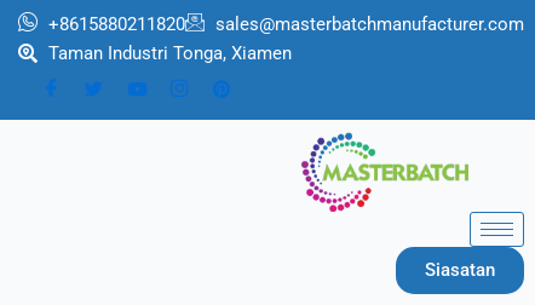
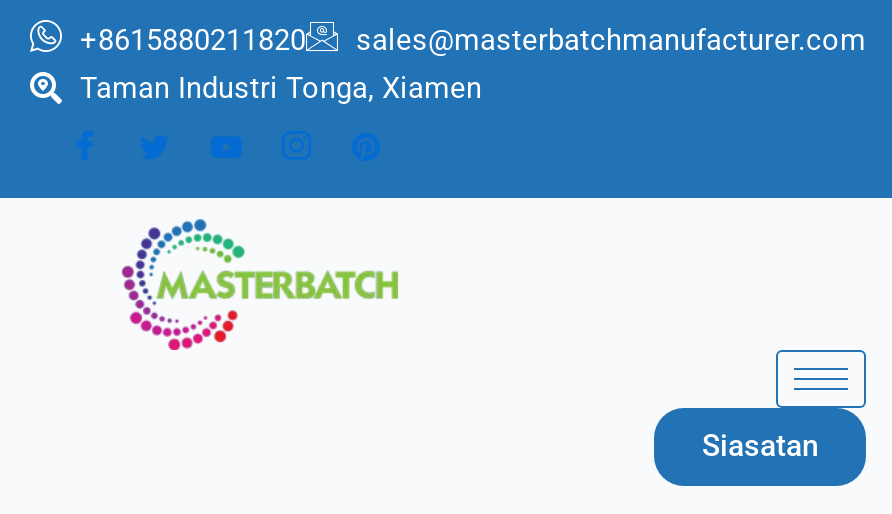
none -> [120,218,400,352] [image]
[300,132,470,213] [image] -> none

